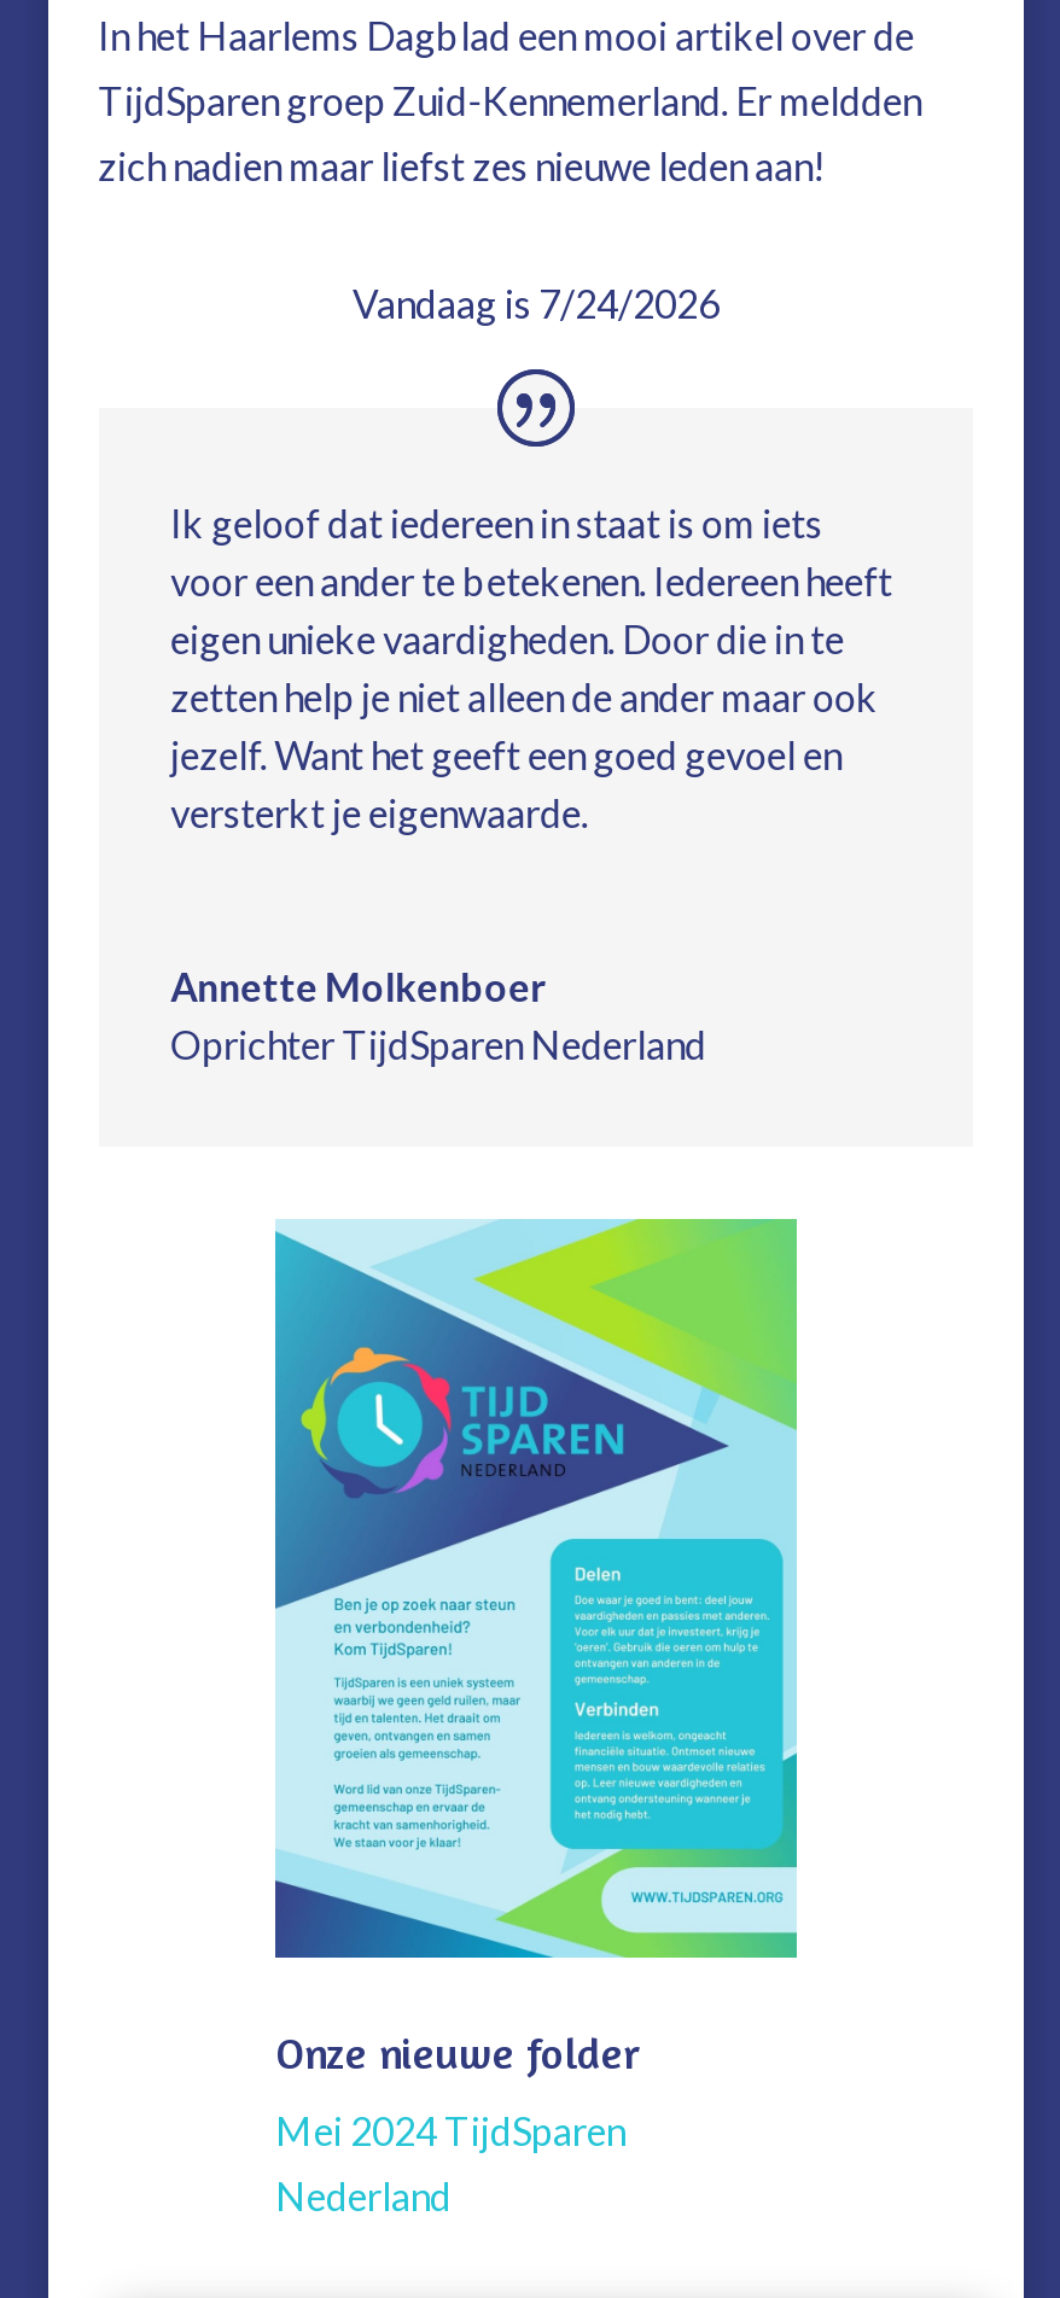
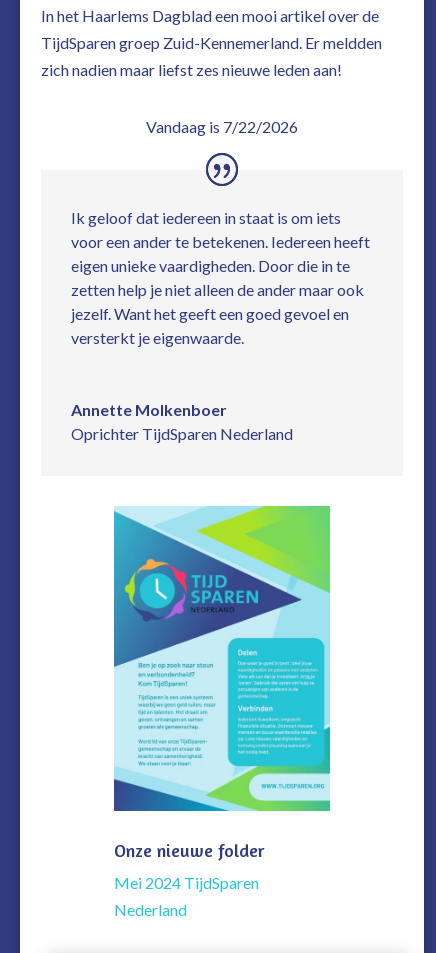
[353,279,720,325] Vandaag is 7/24/2026 -> [146,117,298,136] Vandaag is 7/22/2026

